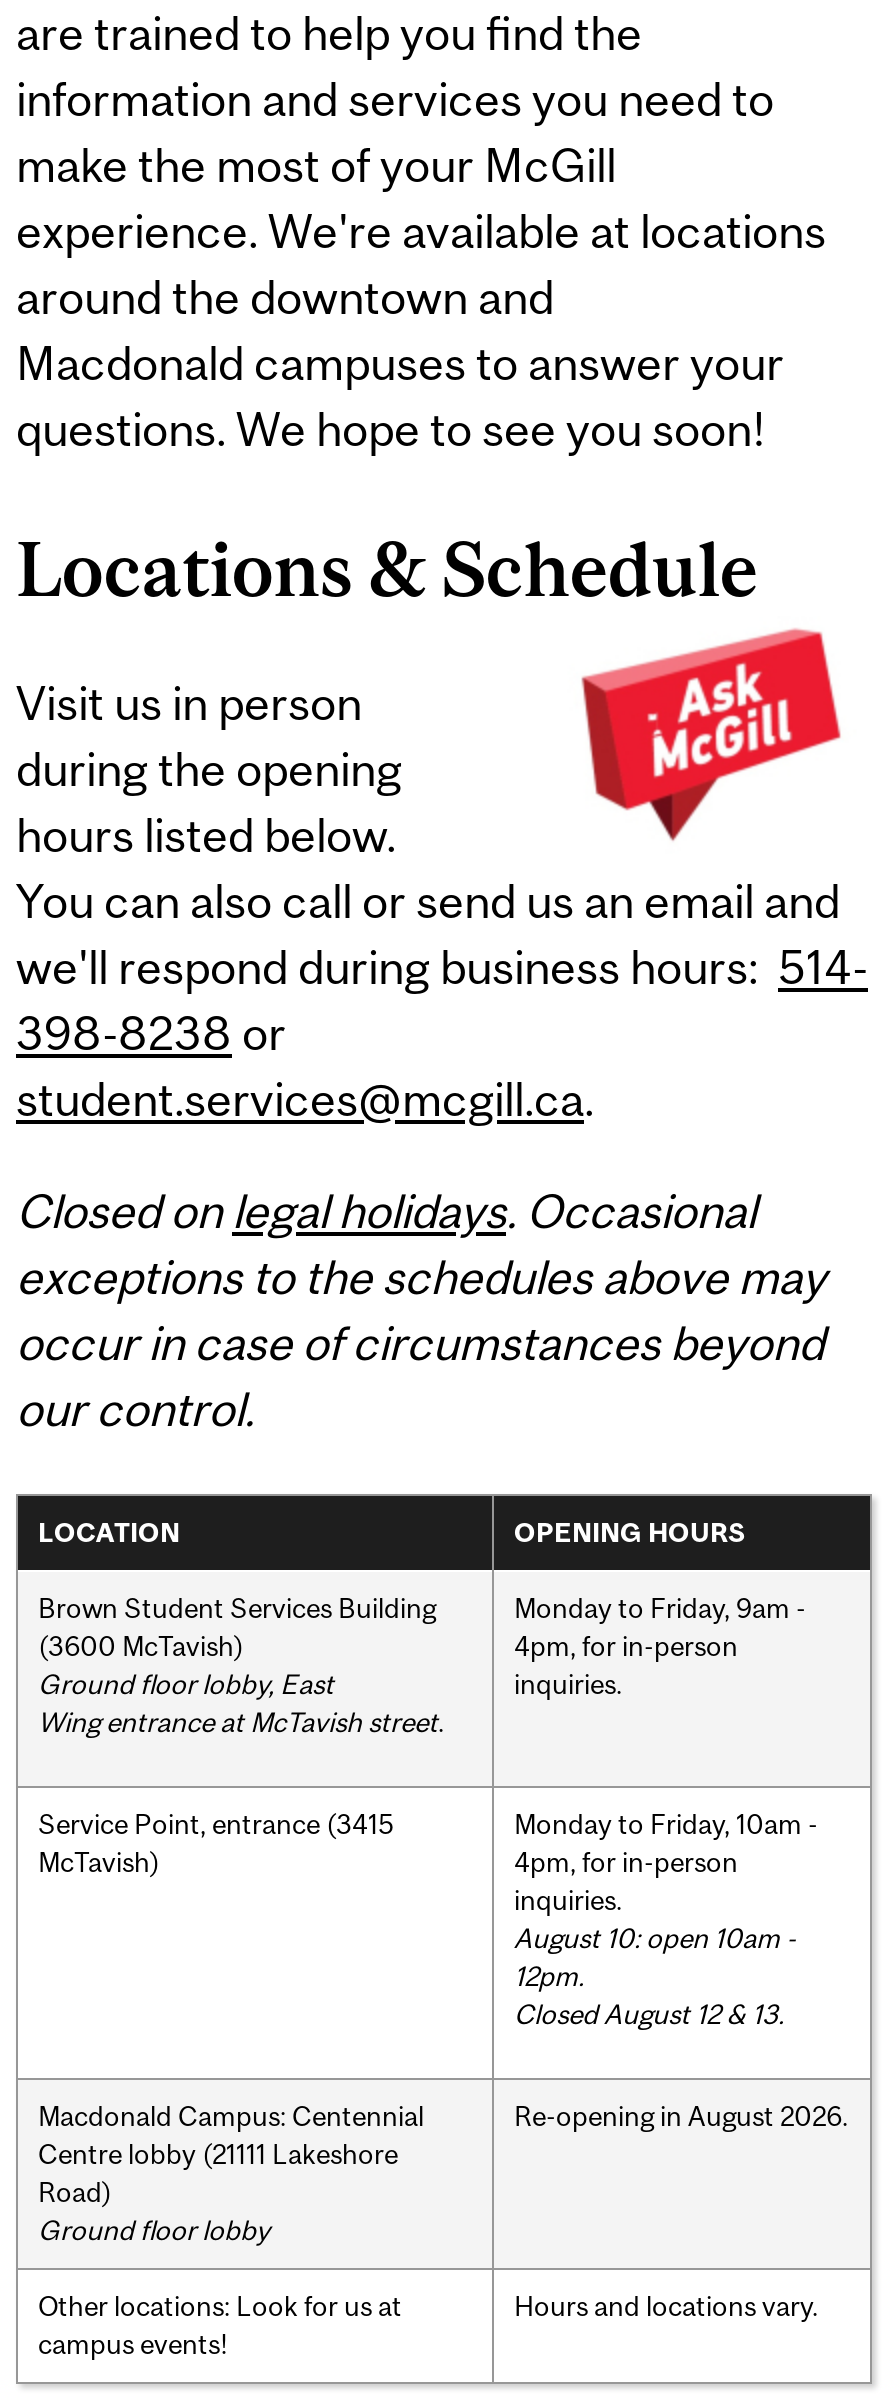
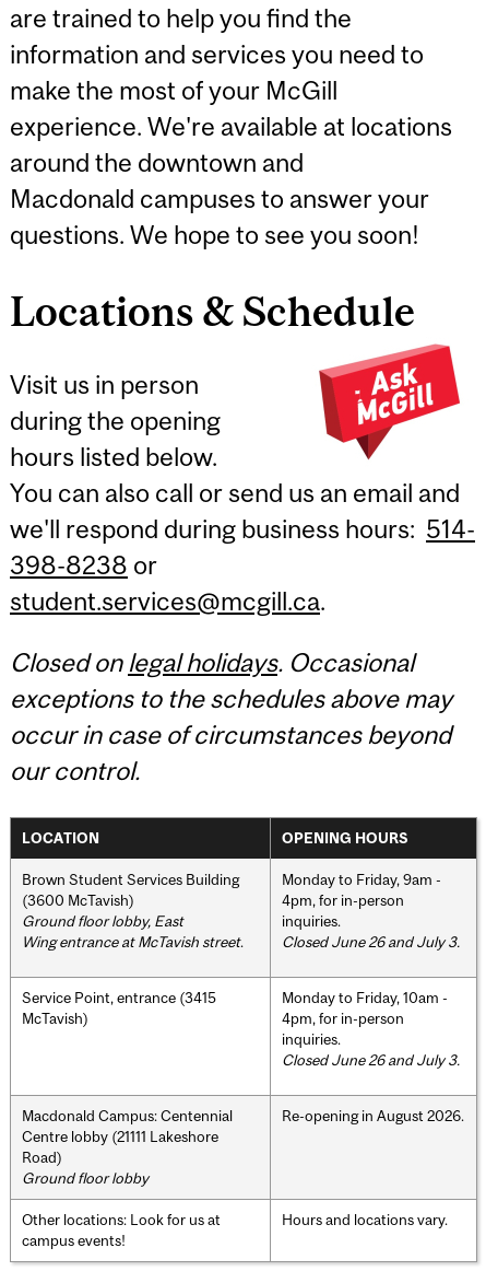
none -> [282,933,460,950] Closed June 26 and July 3.
[514,1921,796,2029] August 10: open 10am - | 12pm. | Closed August 12 & 13. -> [282,1051,460,1068] Closed June 26 and July 3.

